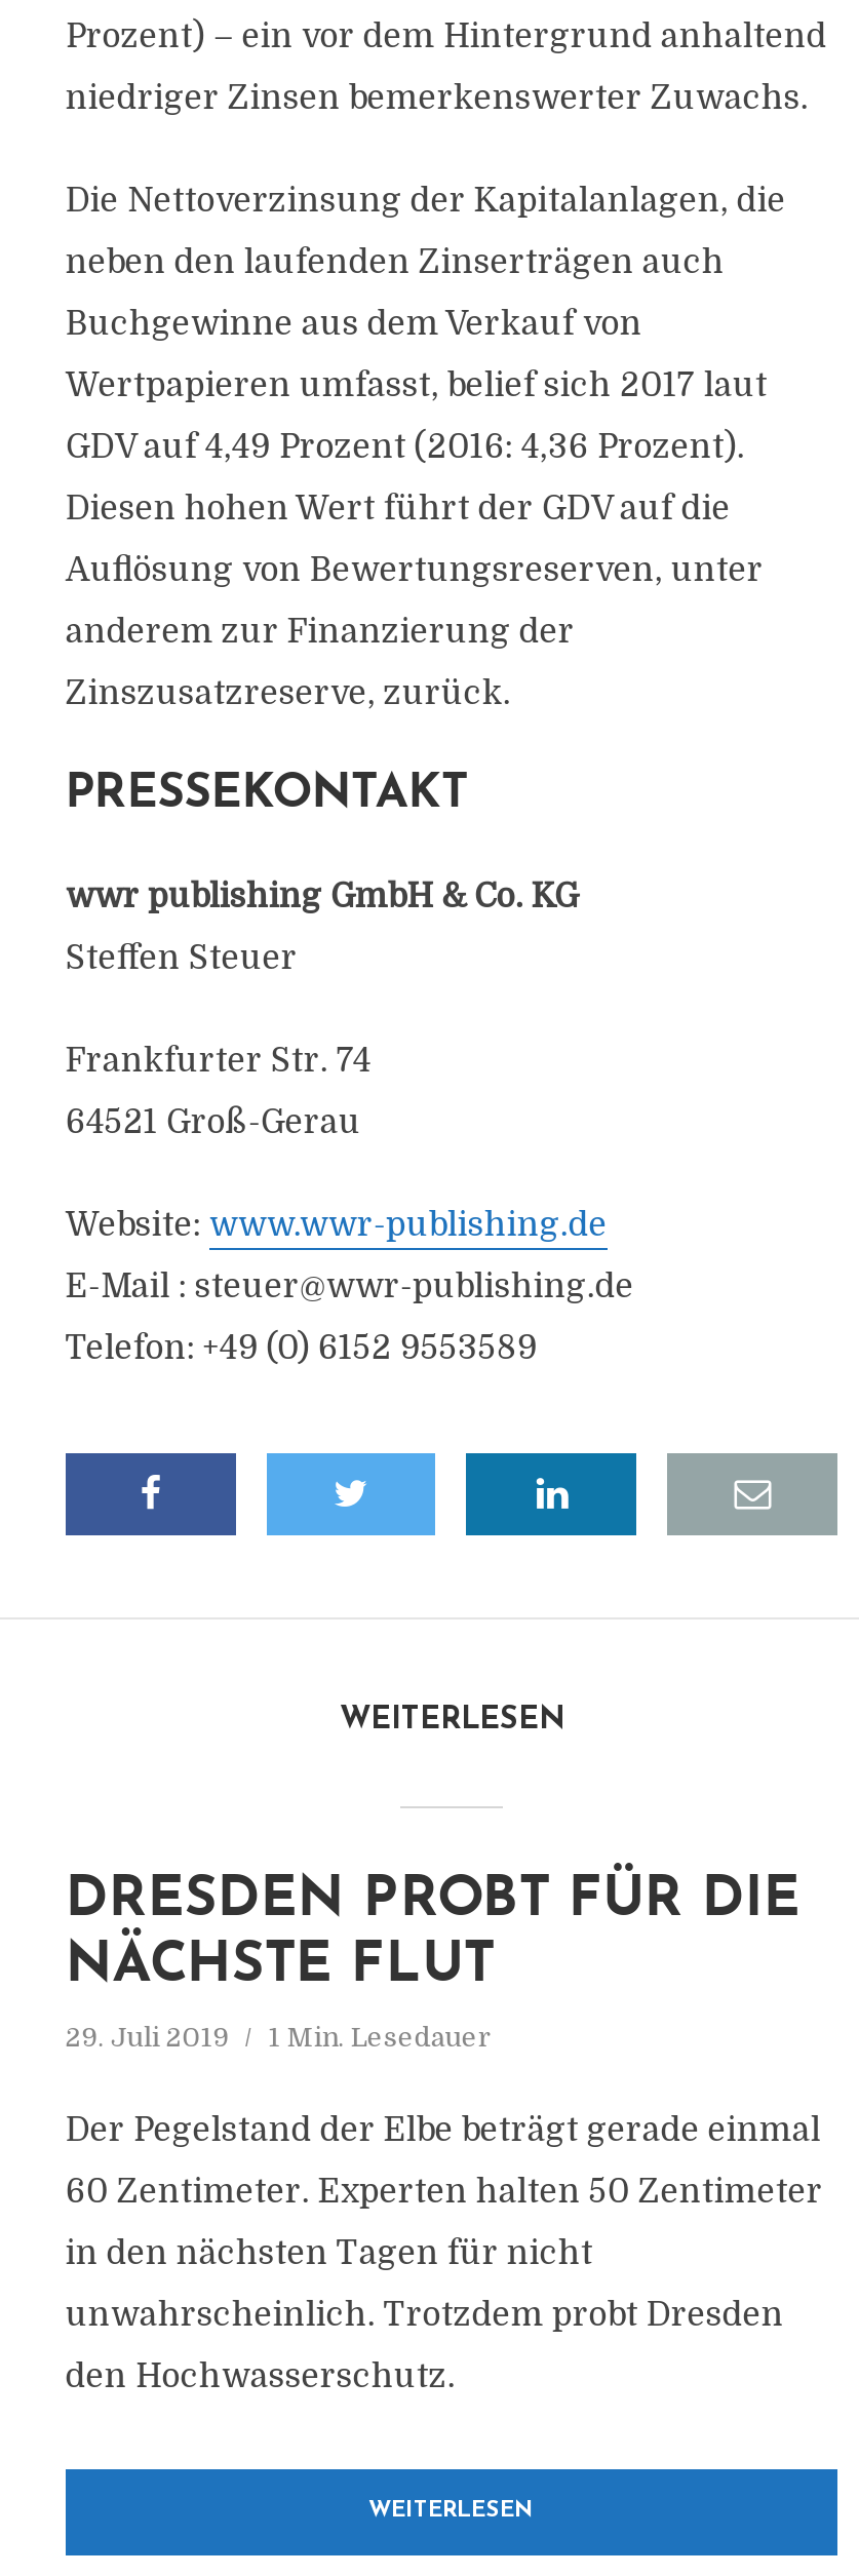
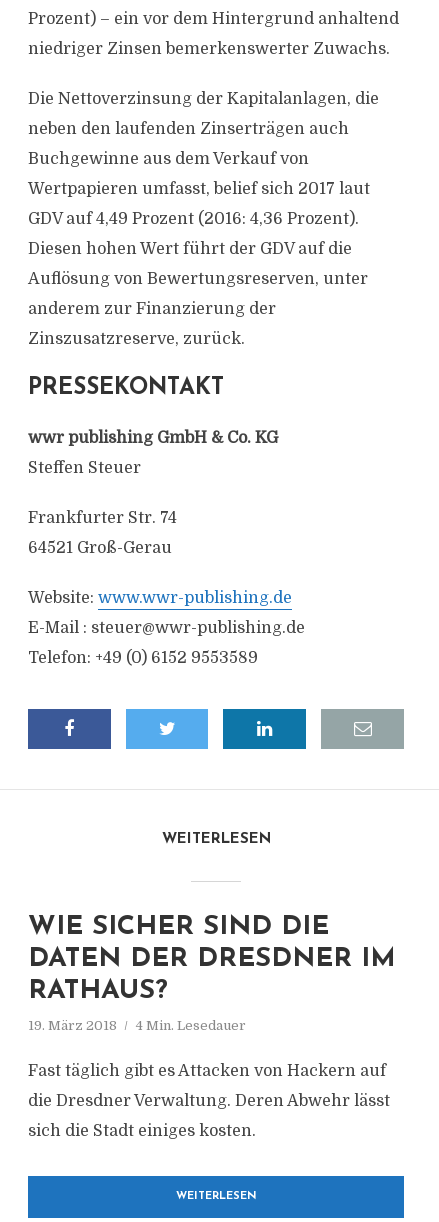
[65,1874,823,2395] DRESDEN PROBT FÜR DIE | NÄCHSTE FLUT | 29. Juli 2019 | 1 Min. Lesedauer | Der Pegelstand der Elbe beträgt gerade einmal | 60 Zentimeter. Experten halten 50 Zentimeter | in den nächsten Tagen für nicht | unwahrscheinlich. Trotzdem probt Dresden | den Hochwasserschutz. -> [28,914,396,1140] WIE SICHER SIND DIE | DATEN DER DRESDNER IM | RATHAUS? | 19. März 2018 | 4 Min. Lesedauer | Fast täglich gibt es Attacken von Hackern auf | die Dresdner Verwaltung. Deren Abwehr lässt | sich die Stadt einiges kosten.

